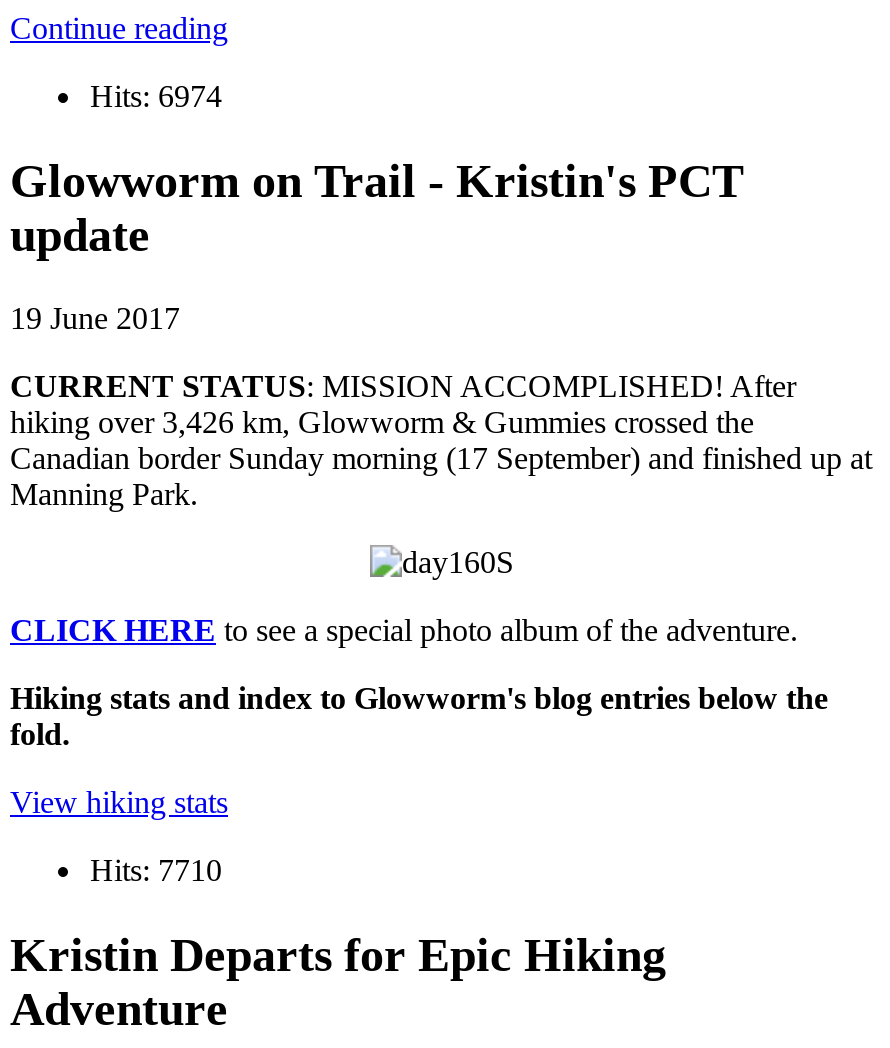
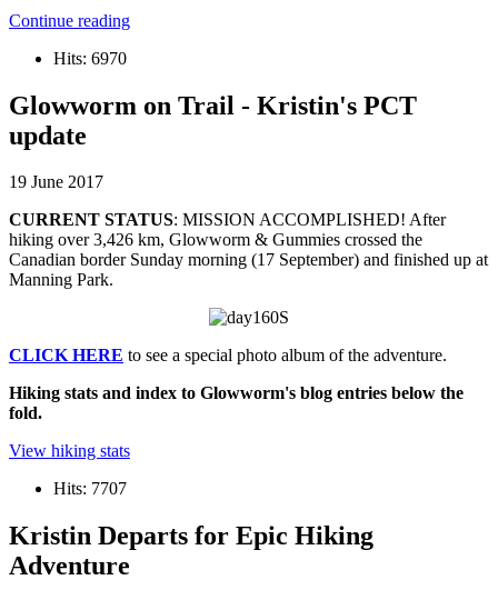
[90,78,222,112] Hits: 6974 -> [53,48,127,67] Hits: 6970
[90,854,222,888] Hits: 7710 -> [53,479,127,498] Hits: 7707

